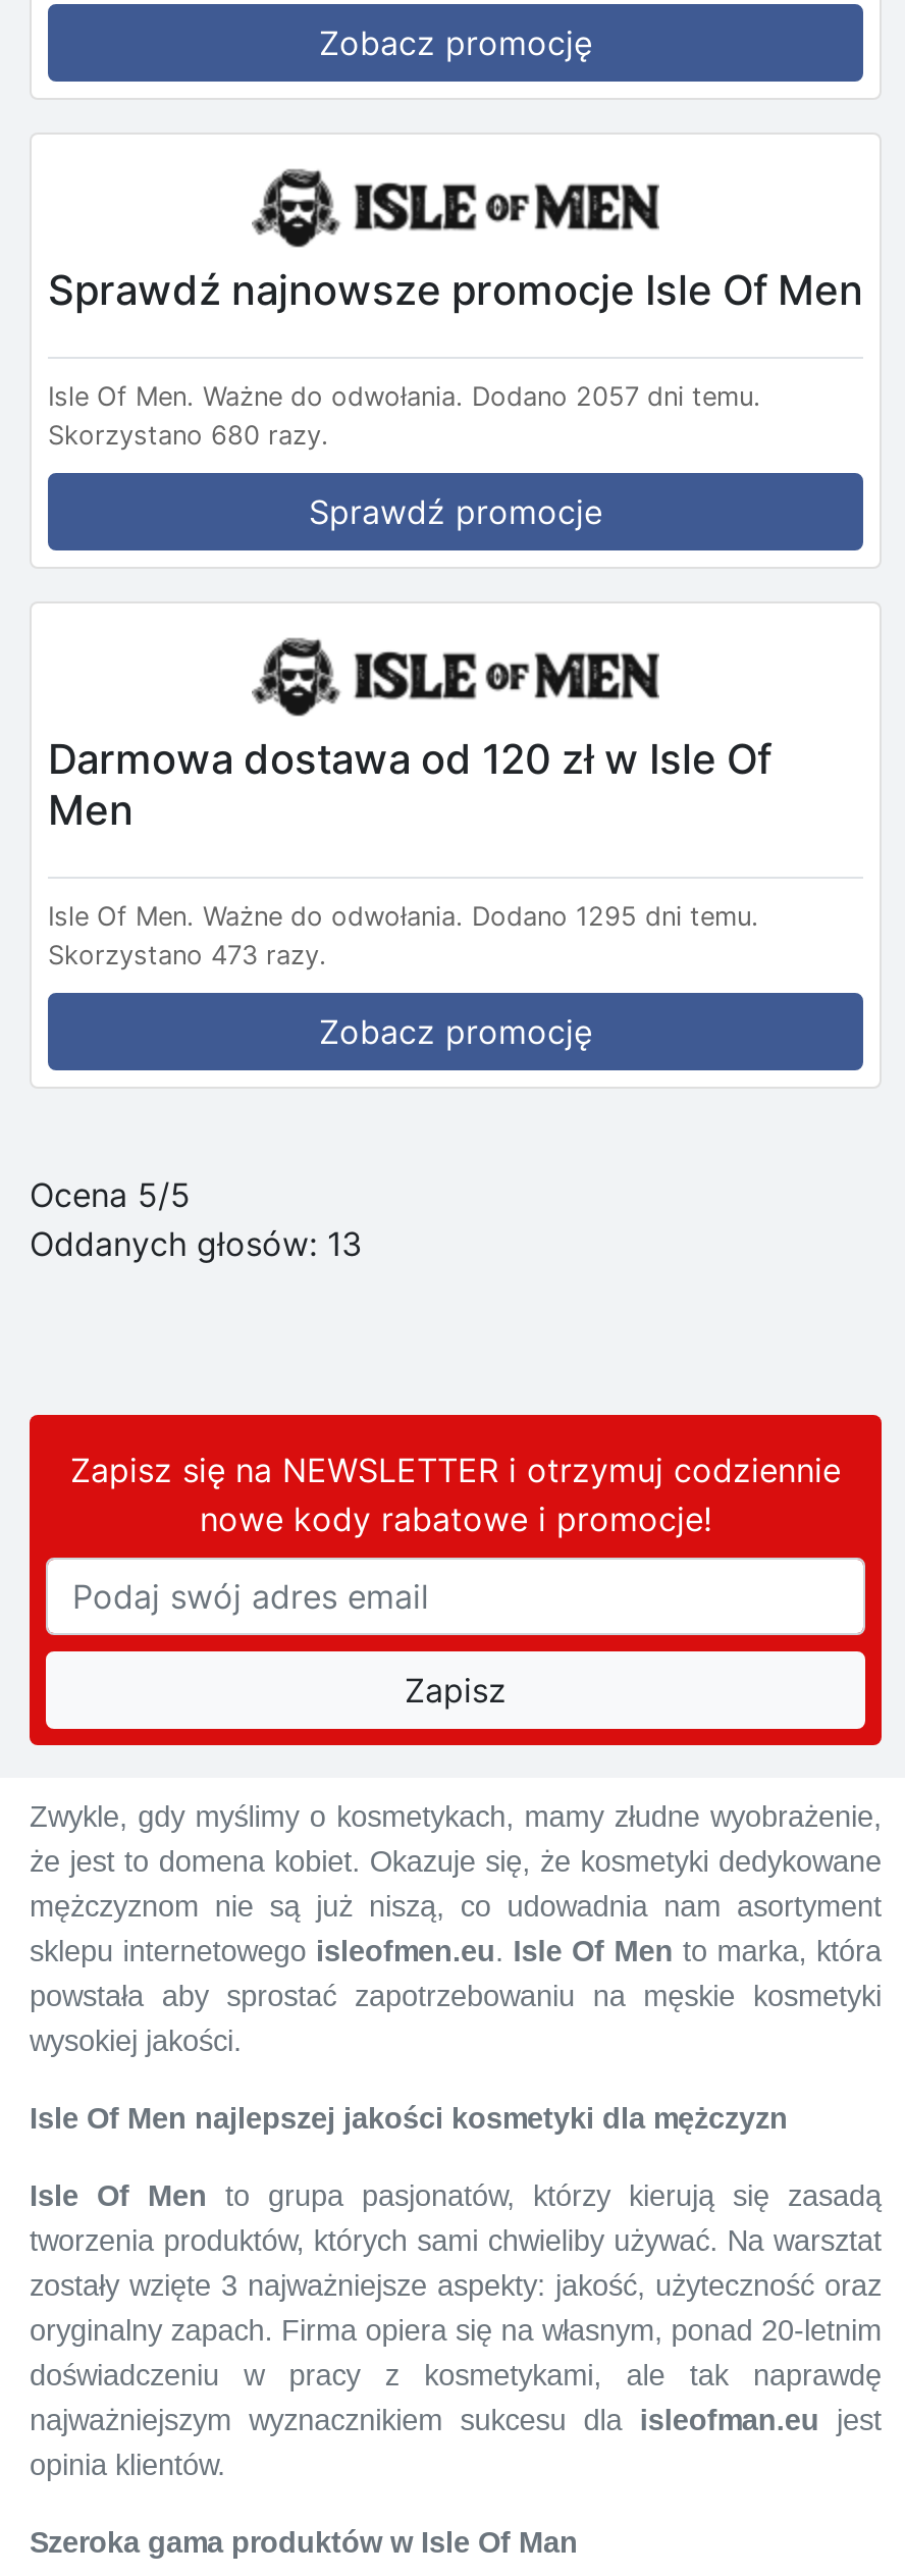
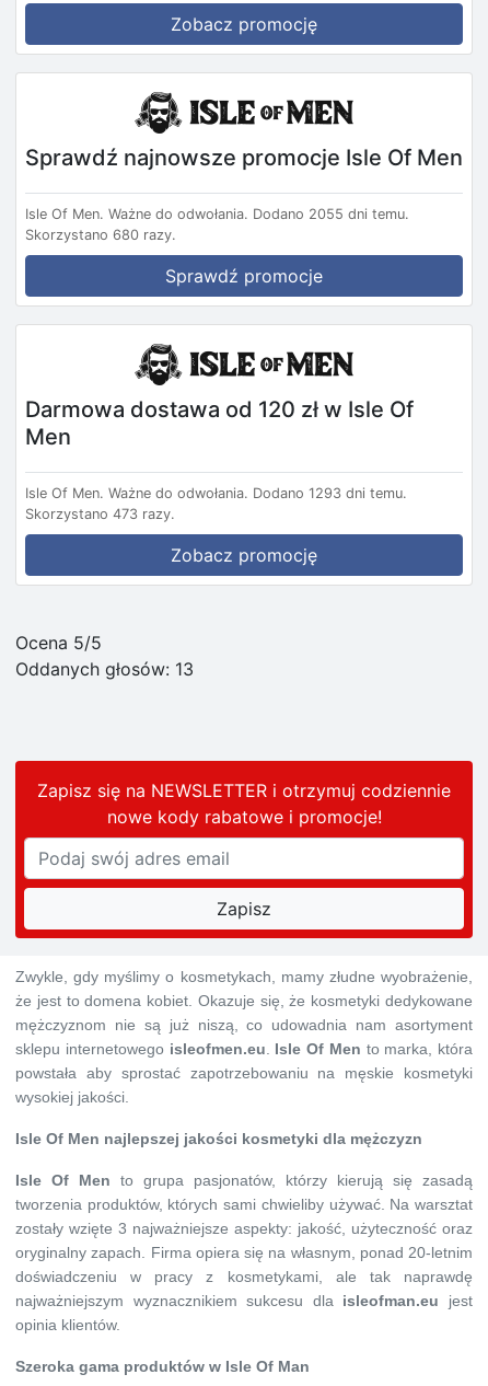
[48,381,761,412] Isle Of Men. Ważne do odwołania. Dodano 2057 dni temu. -> [25,206,409,222] Isle Of Men. Ważne do odwołania. Dodano 2055 dni temu.
[48,901,759,932] Isle Of Men. Ważne do odwołania. Dodano 1295 dni temu. -> [25,485,407,501] Isle Of Men. Ważne do odwołania. Dodano 1293 dni temu.

